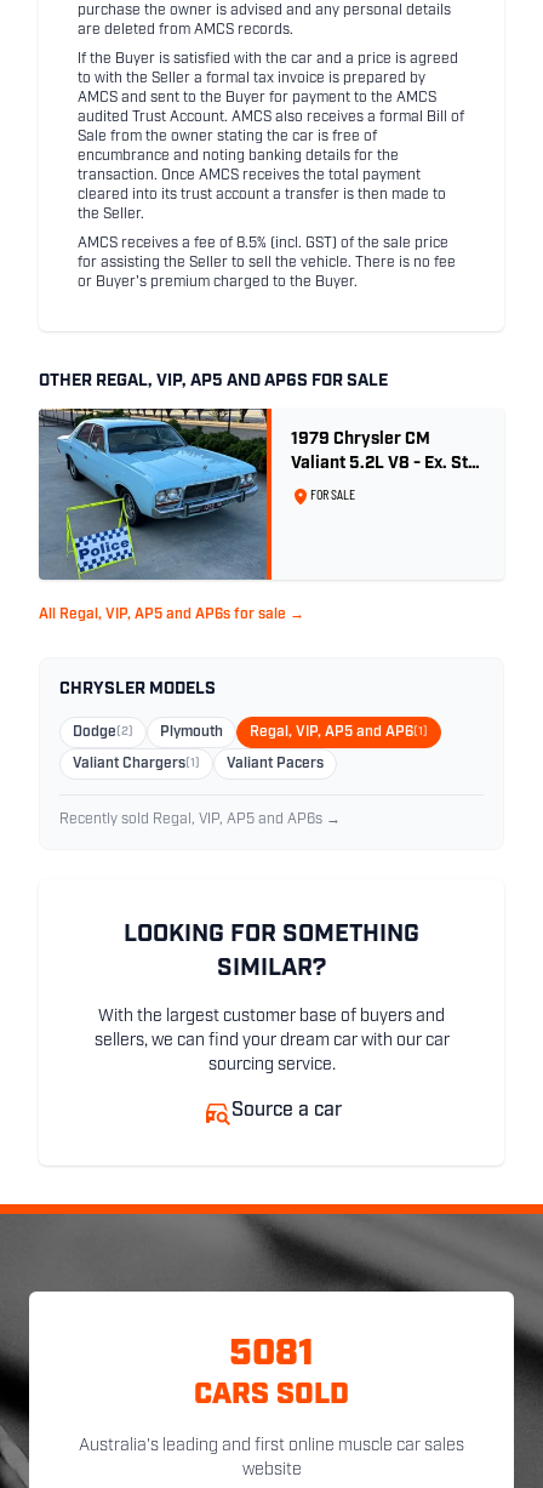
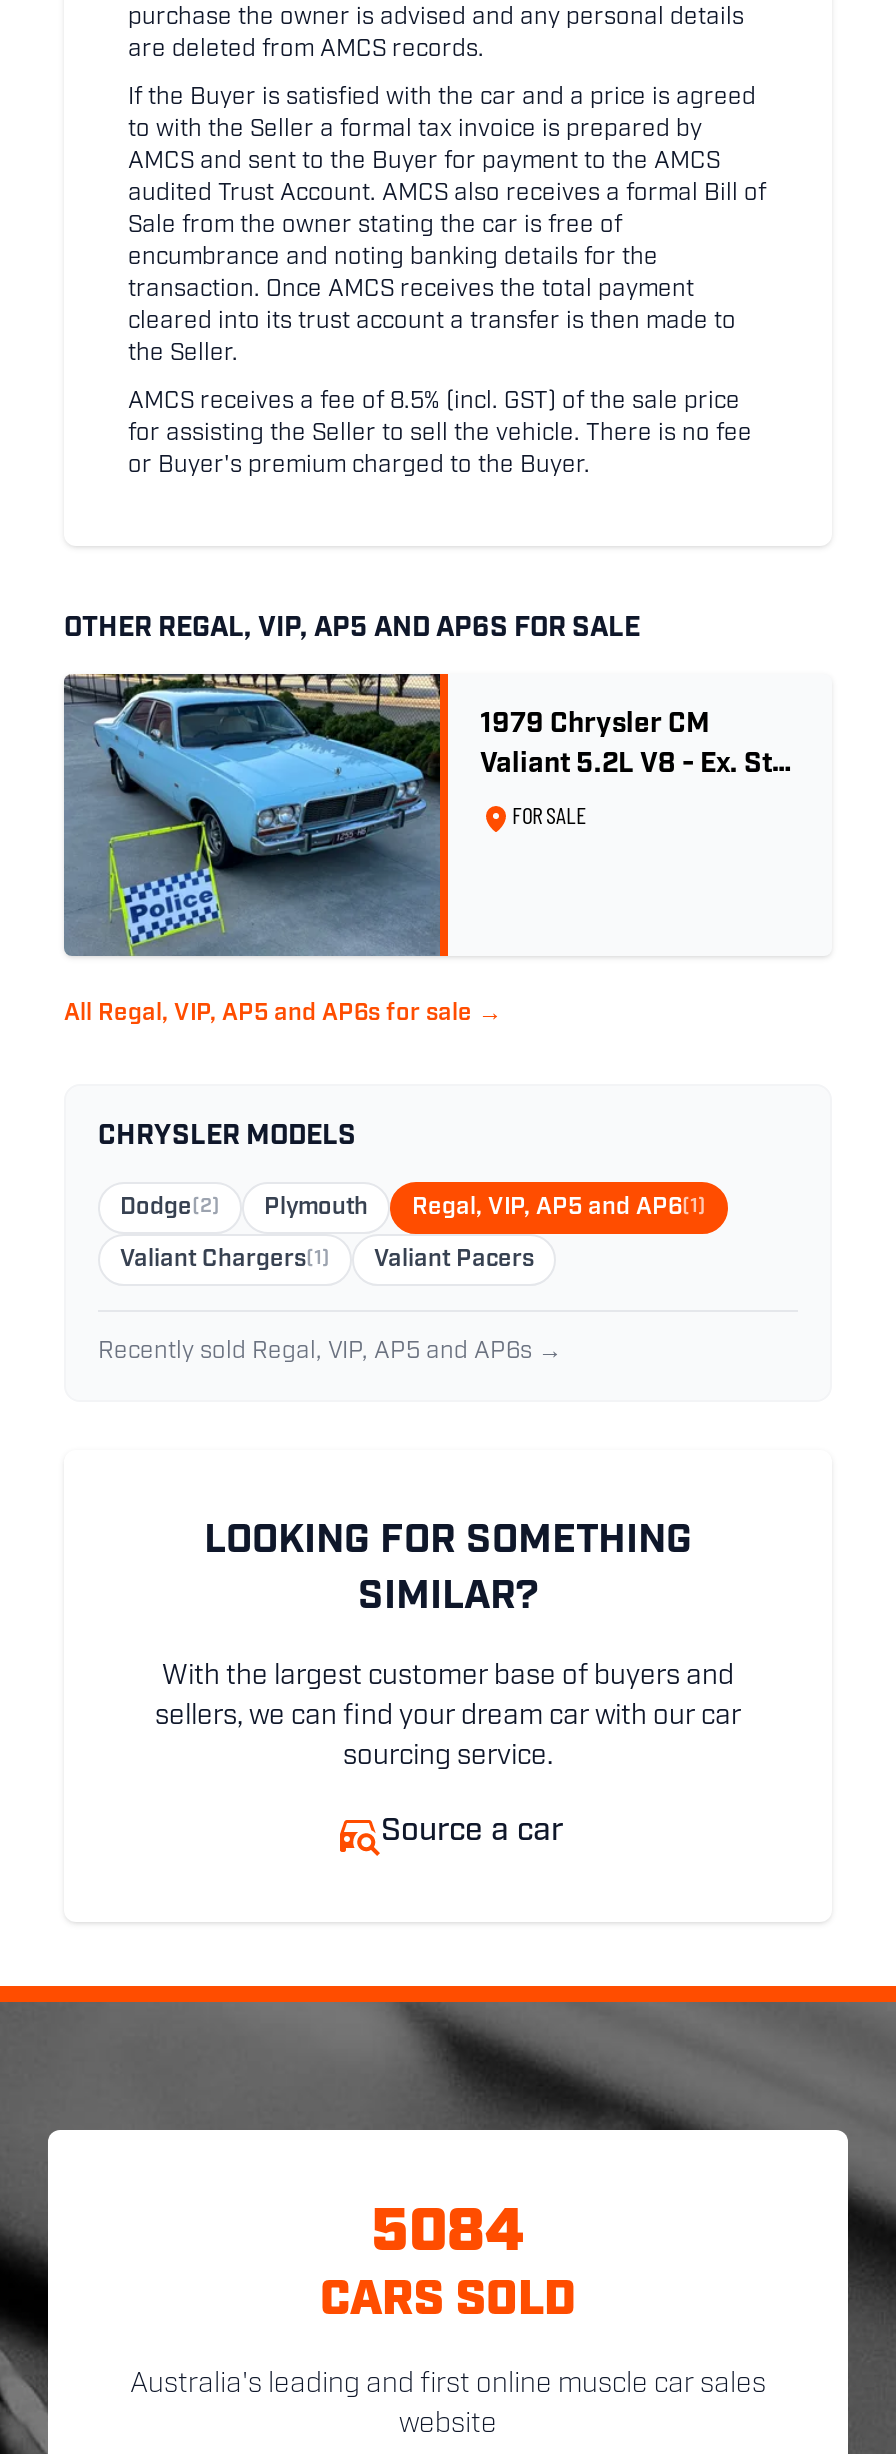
[229,1336,314,1374] 5081 -> [371,2203,525,2265] 5084

